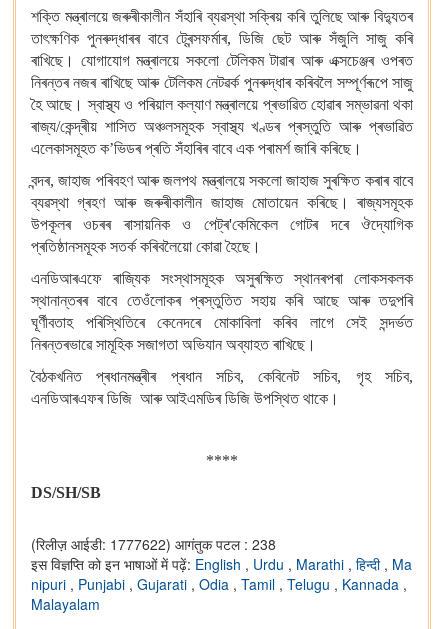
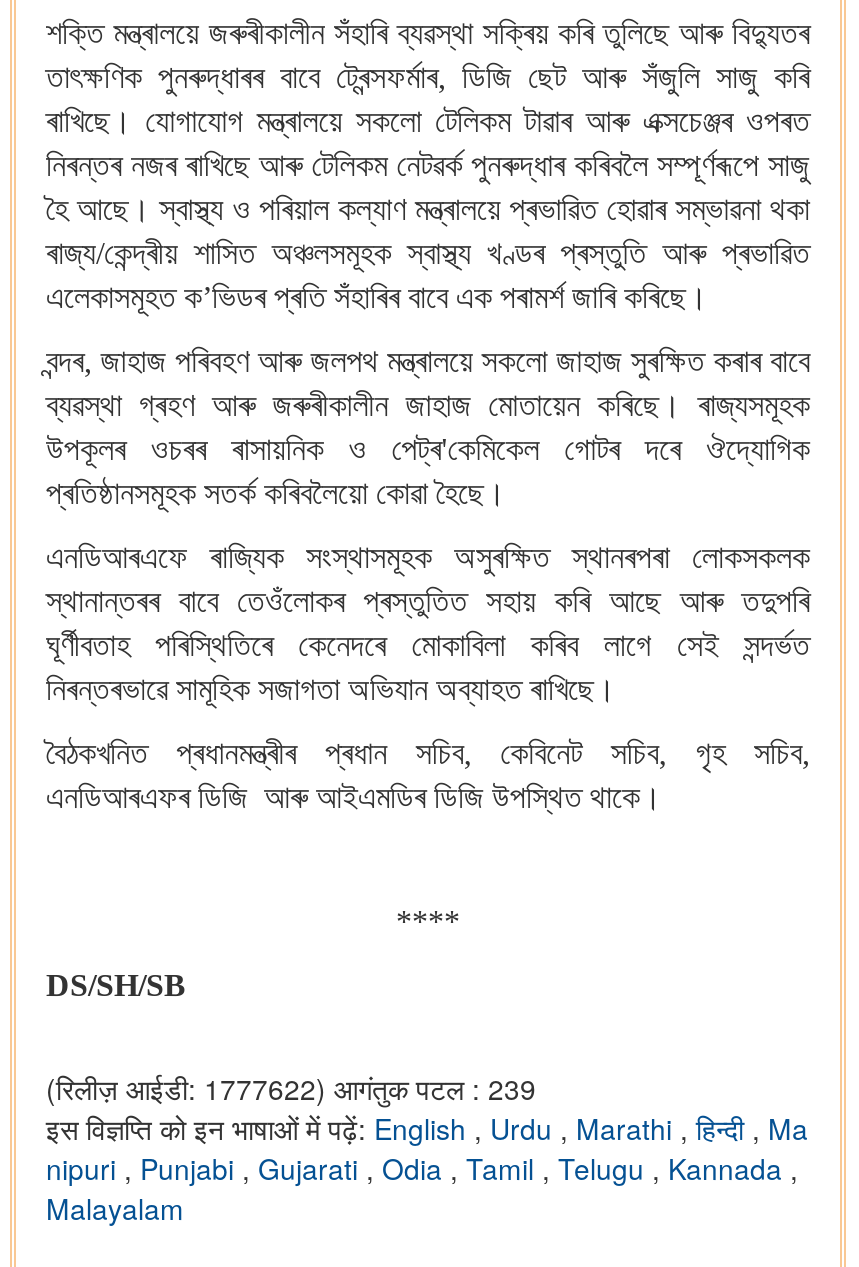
[31,534,276,554] (रिलीज़ आईडी: 1777622) आगंतुक पटल : 238 -> [46,1069,536,1109] (रिलीज़ आईडी: 1777622) आगंतुक पटल : 239

